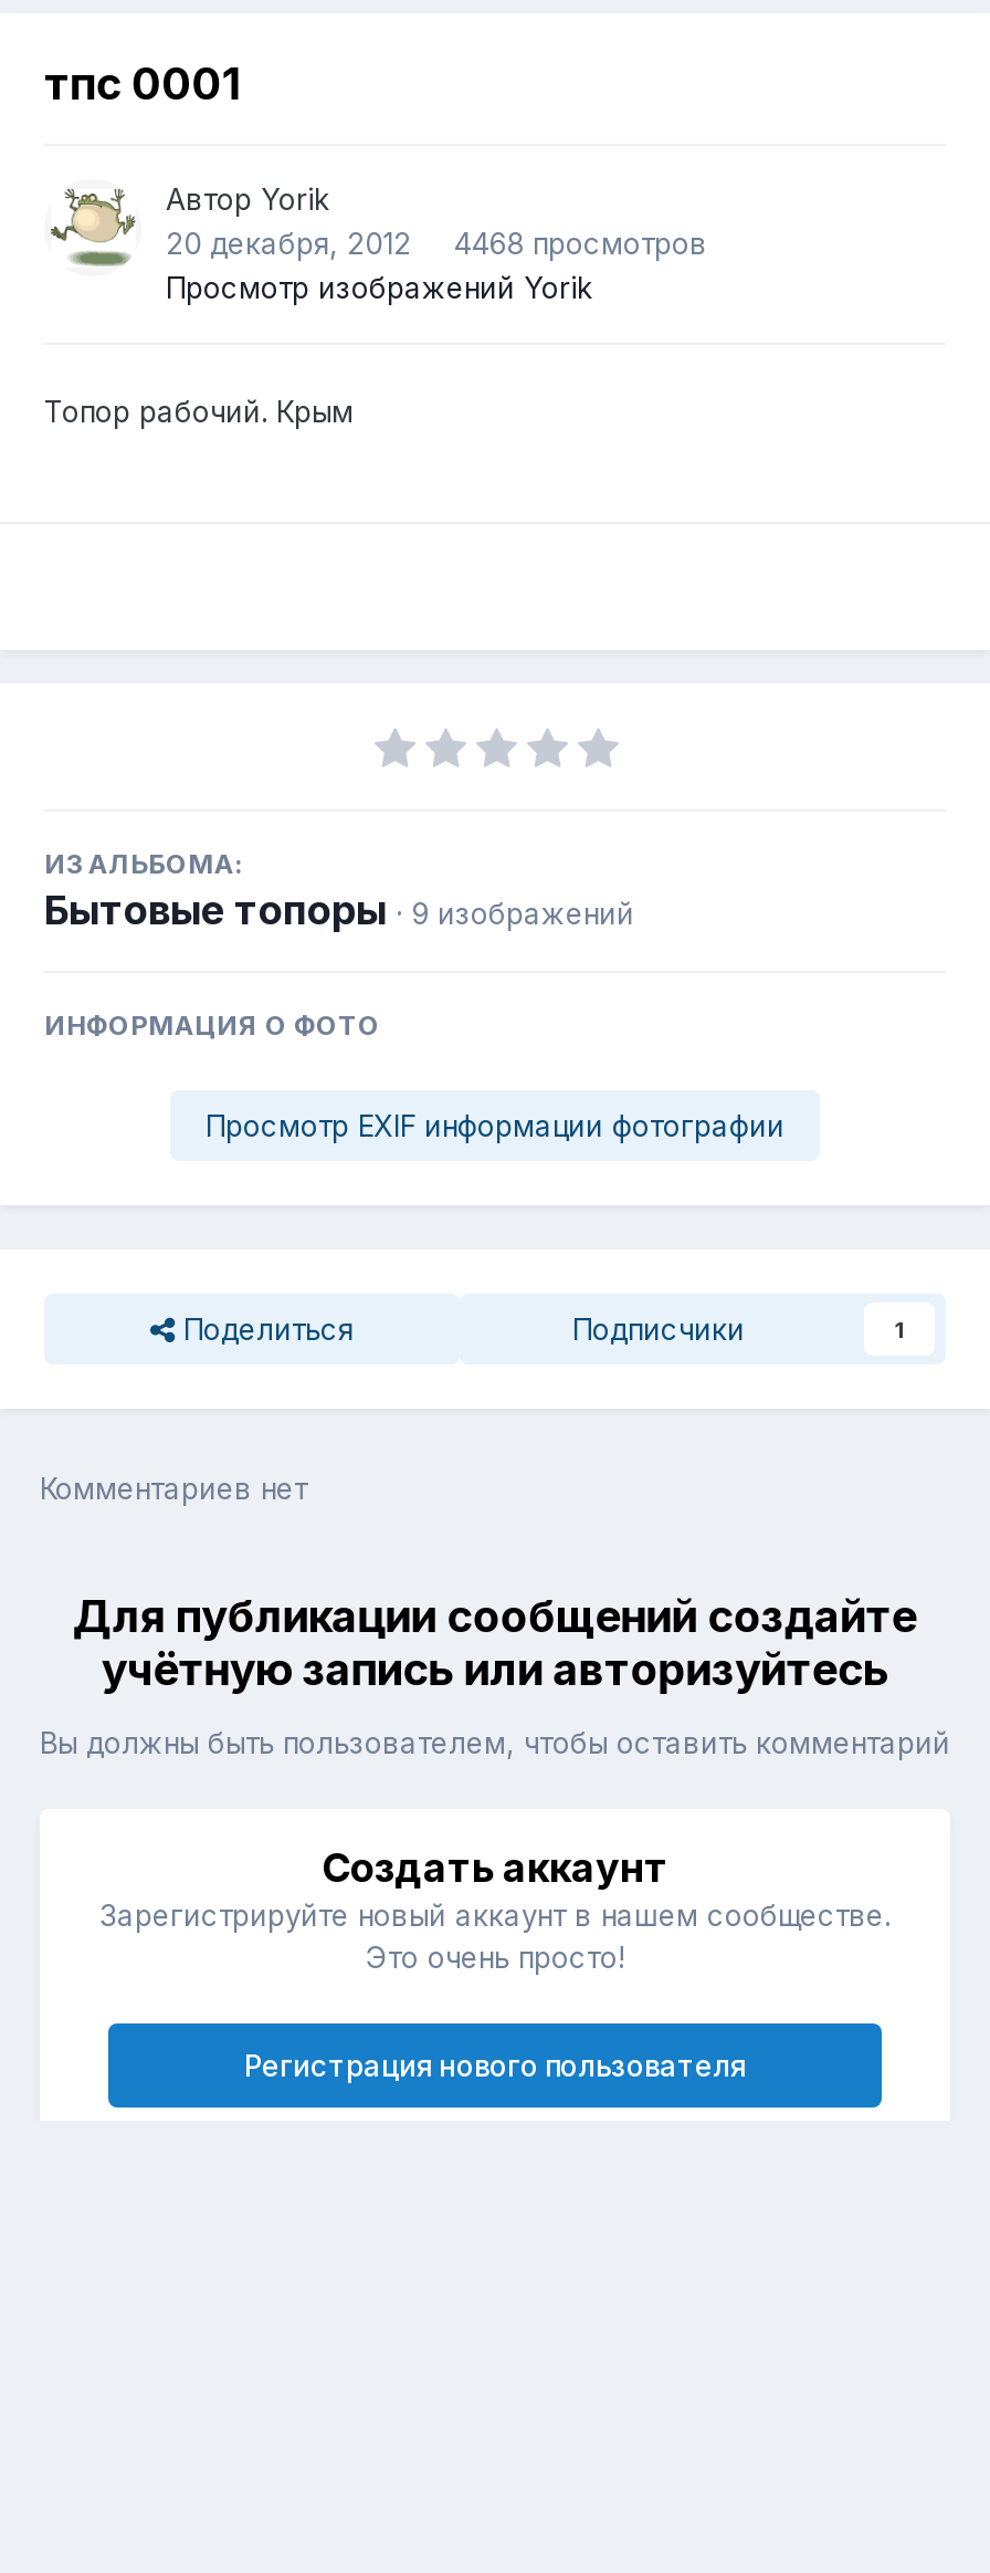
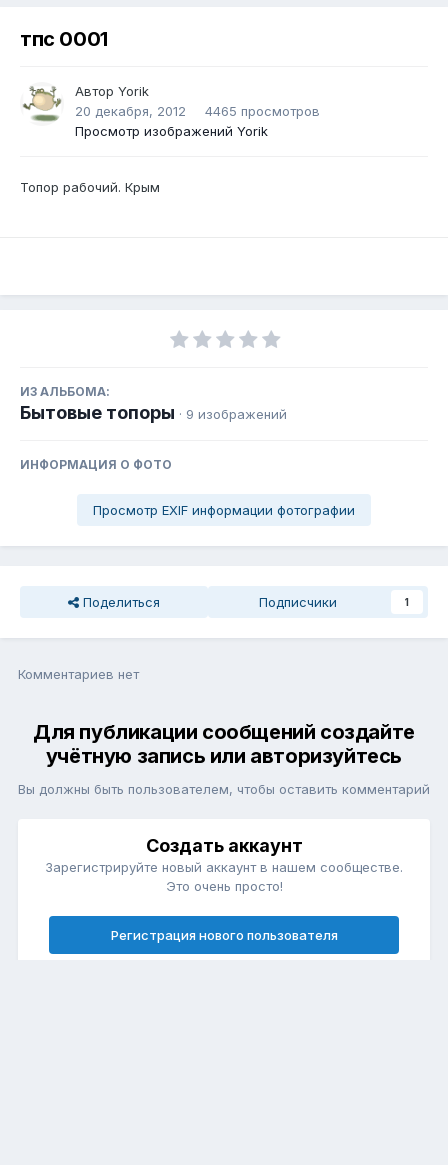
[166,226,707,261] 20 декабря, 2012 4468 просмотров -> [75,103,320,119] 20 декабря, 2012 4465 просмотров

